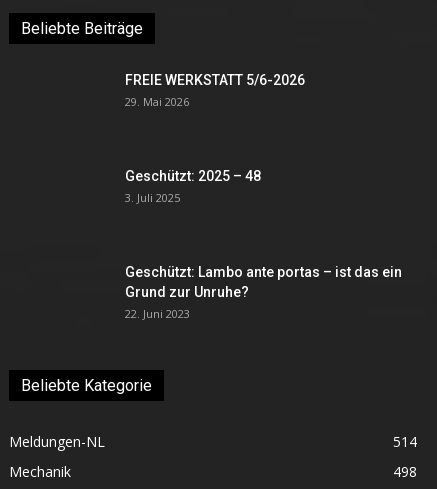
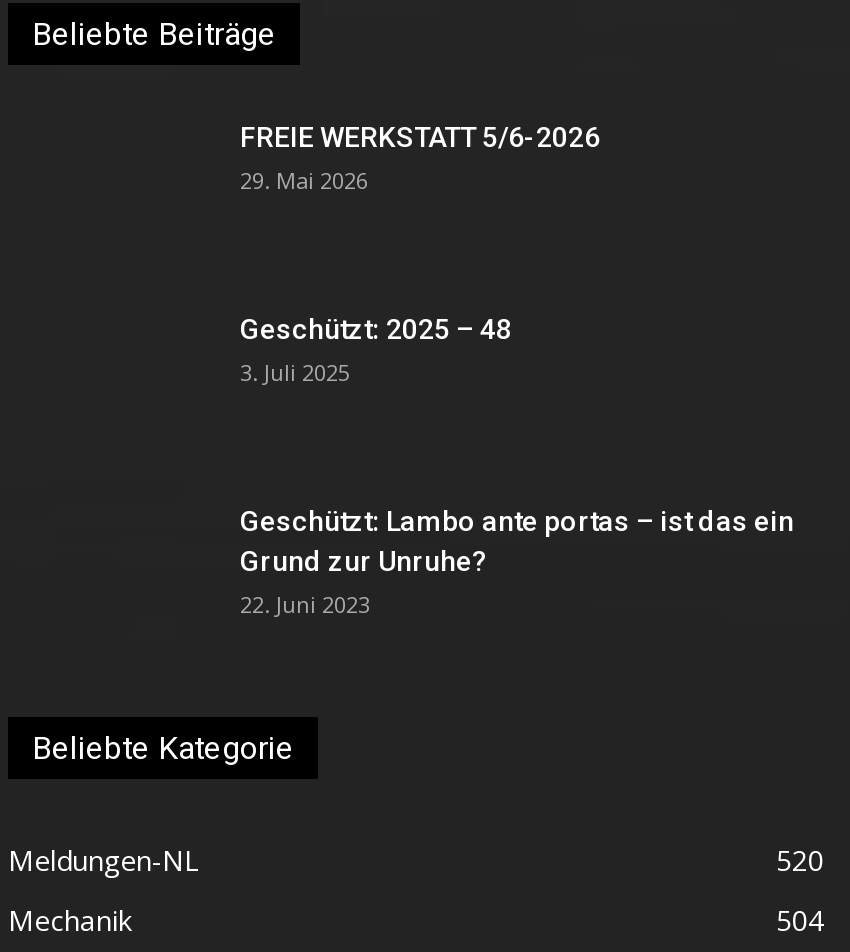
[393,432,417,451] 514 -> [776,840,824,878] 520
[393,462,417,481] 498 -> [776,900,824,938] 504

